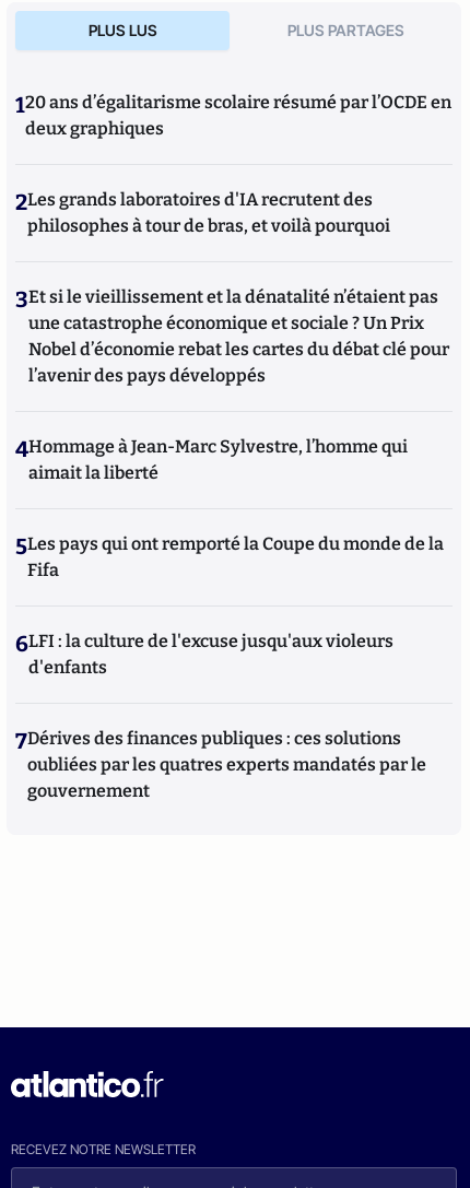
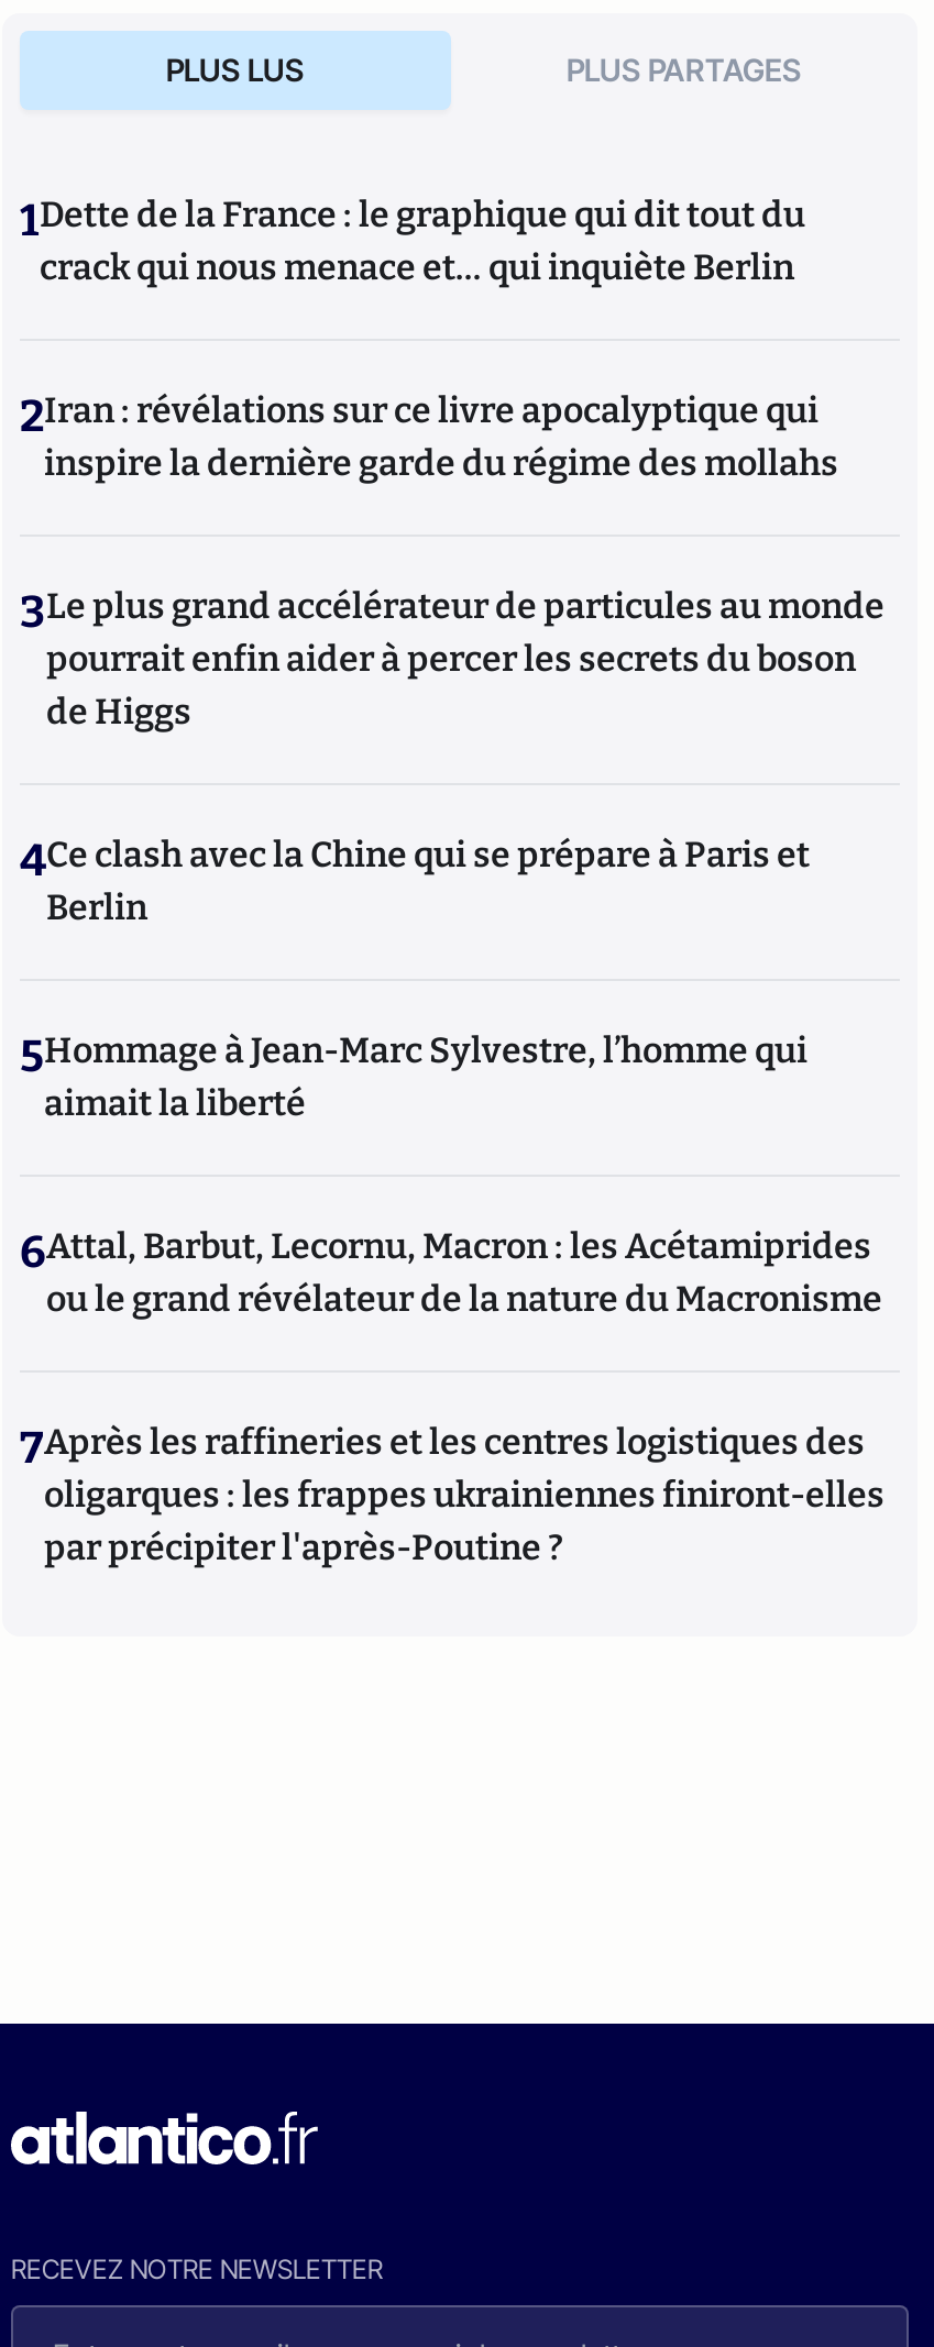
[15,92,451,462] 120 ans d’égalitarisme scolaire résumé par l’OCDE en | deux graphiques | 2Les grands laboratoires d'IA recrutent des | philosophes à tour de bras, et voilà pourquoi | 3Et si le vieillissement et la dénatalité n’étaient pas | une catastrophe économique et sociale ? Un Prix | Nobel d’économie rebat les cartes du débat clé pour | l’avenir des pays développés | 4Hommage à Jean-Marc Sylvestre, l’homme qui -> [20,194,884,1082] 1Dette de la France : le graphique qui dit tout du | crack qui nous menace et… qui inquiète Berlin | 2Iran : révélations sur ce livre apocalyptique qui | inspire la dernière garde du régime des mollahs | 3Le plus grand accélérateur de particules au monde | pourrait enfin aider à percer les secrets du boson | de Higgs | 4Ce clash avec la Chine qui se prépare à Paris et | Berlin | 5Hommage à Jean-Marc Sylvestre, l’homme qui
moved [28,462,158,483] -> [44,1082,306,1124]: aimait la liberté
[15,533,444,801] 5Les pays qui ont remporté la Coupe du monde de la | Fifa | 6LFI : la culture de l'excuse jusqu'aux violeurs | d'enfants | 7Dérives des finances publiques : ces solutions | oubliées par les quatres experts mandatés par le | gouvernement -> [20,1225,884,1568] 6Attal, Barbut, Lecornu, Macron : les Acétamiprides | ou le grand révélateur de la nature du Macronisme | 7Après les raffineries et les centres logistiques des | oligarques : les frappes ukrainiennes finiront-elles | par précipiter l'après-Poutine ?

